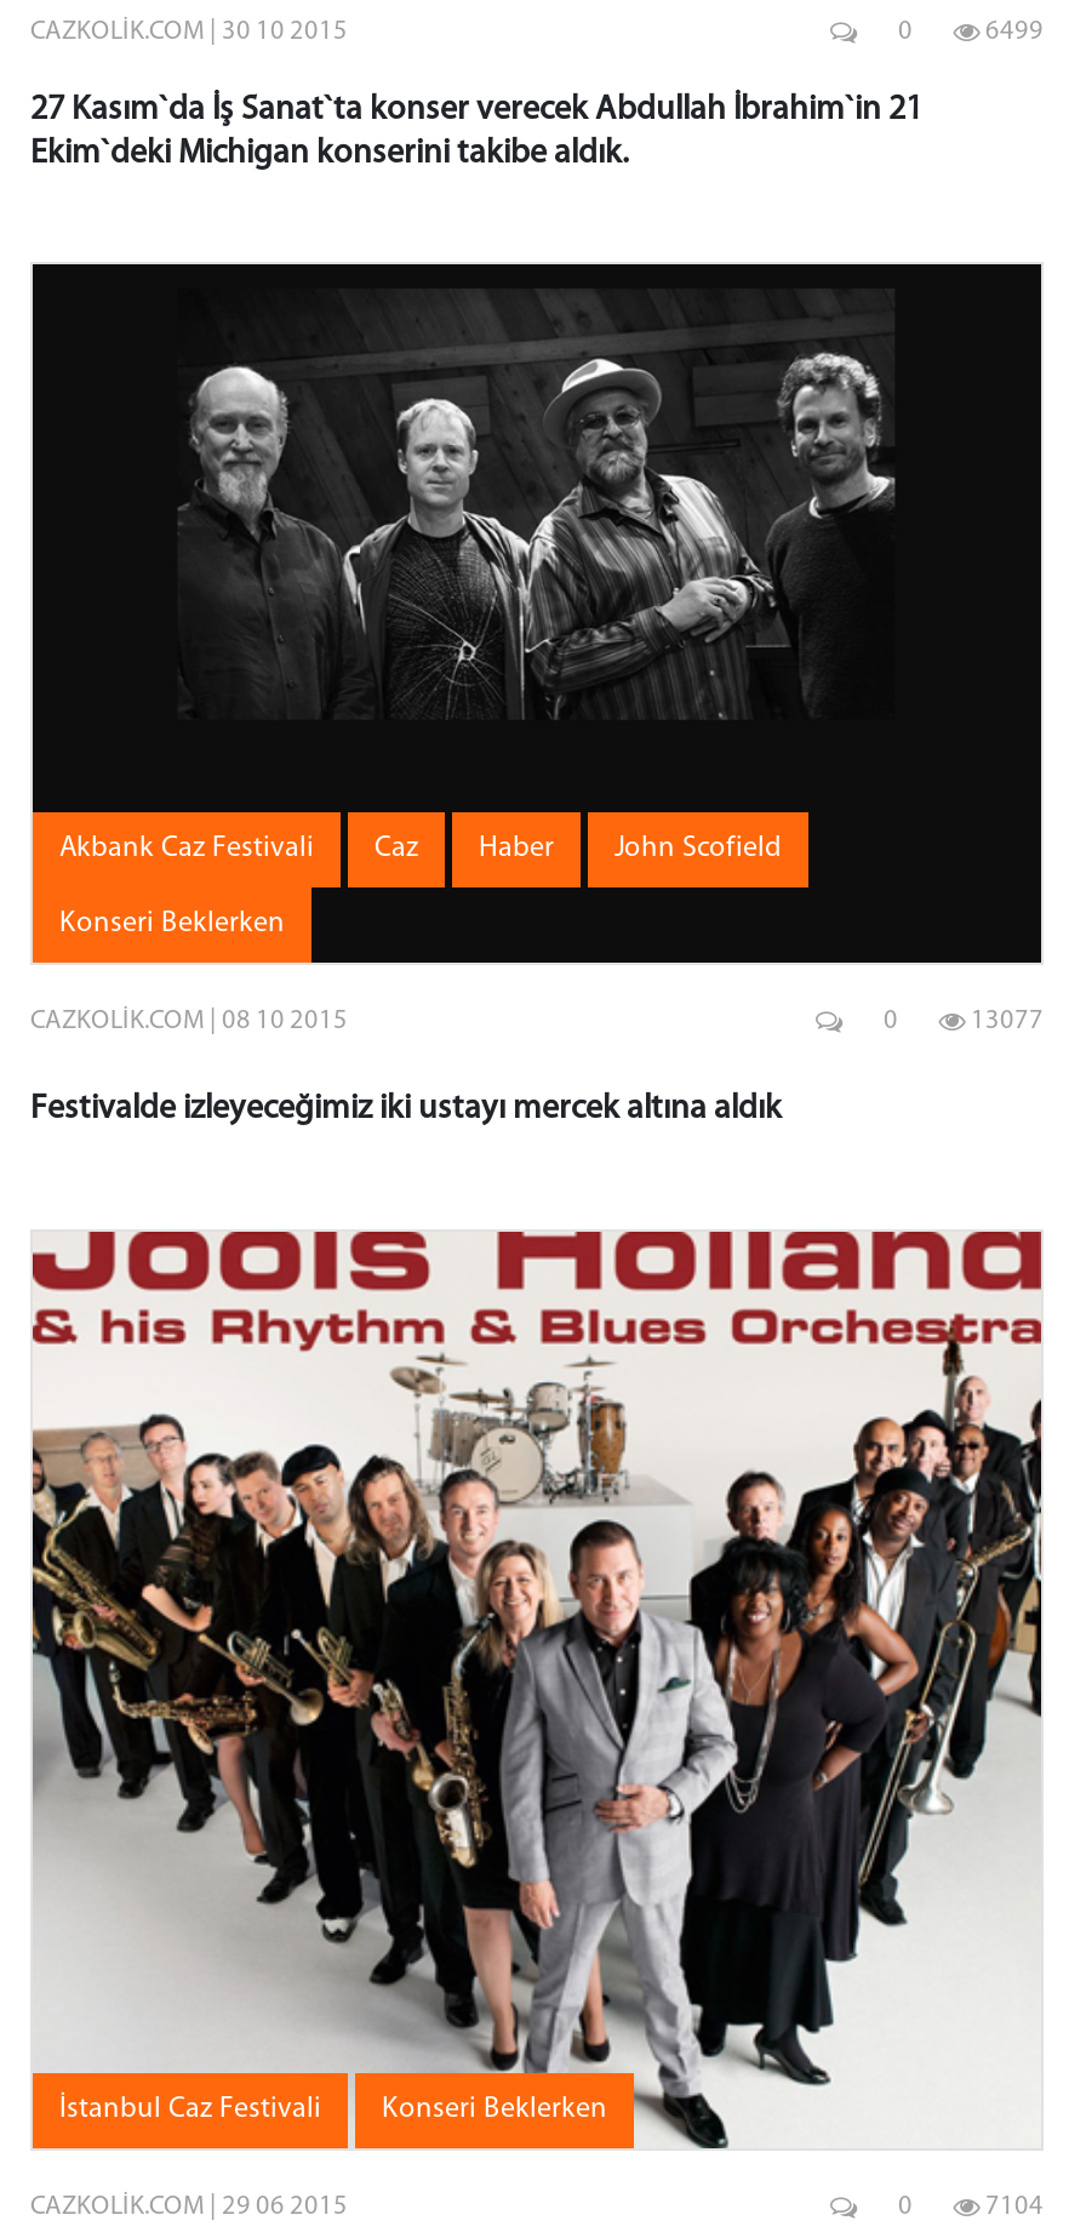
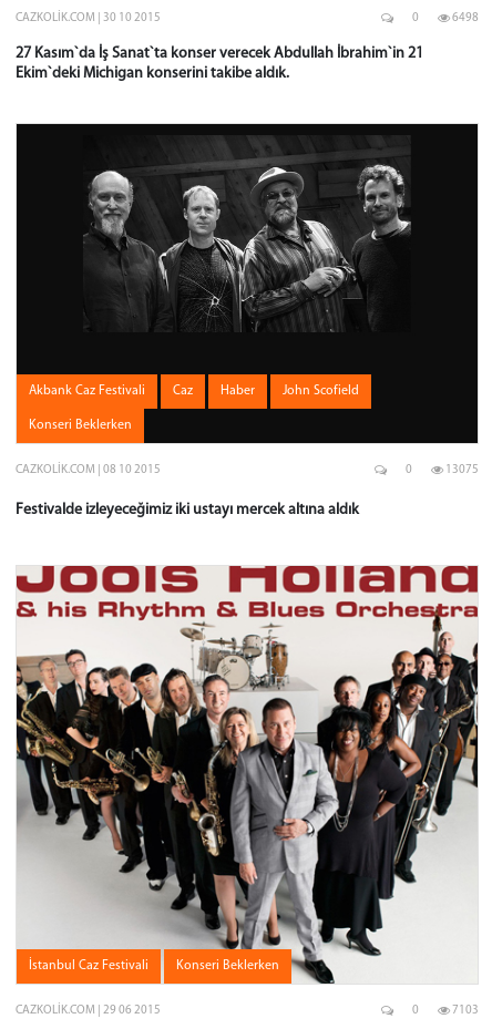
[985,18,1044,45] 6499 -> [452,12,479,24] 6498
[971,1008,1044,1035] 13077 -> [445,464,479,476] 13075
[985,2193,1044,2219] 7104 -> [452,1005,479,1017] 7103

